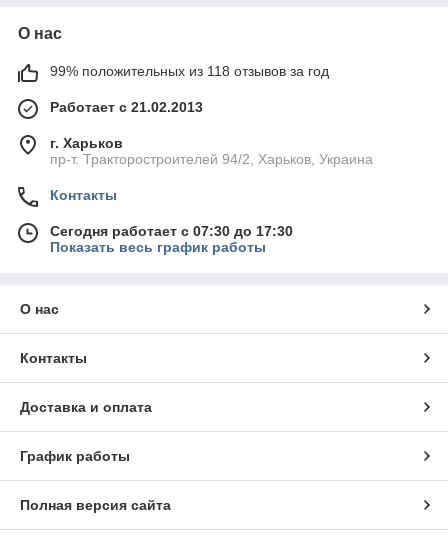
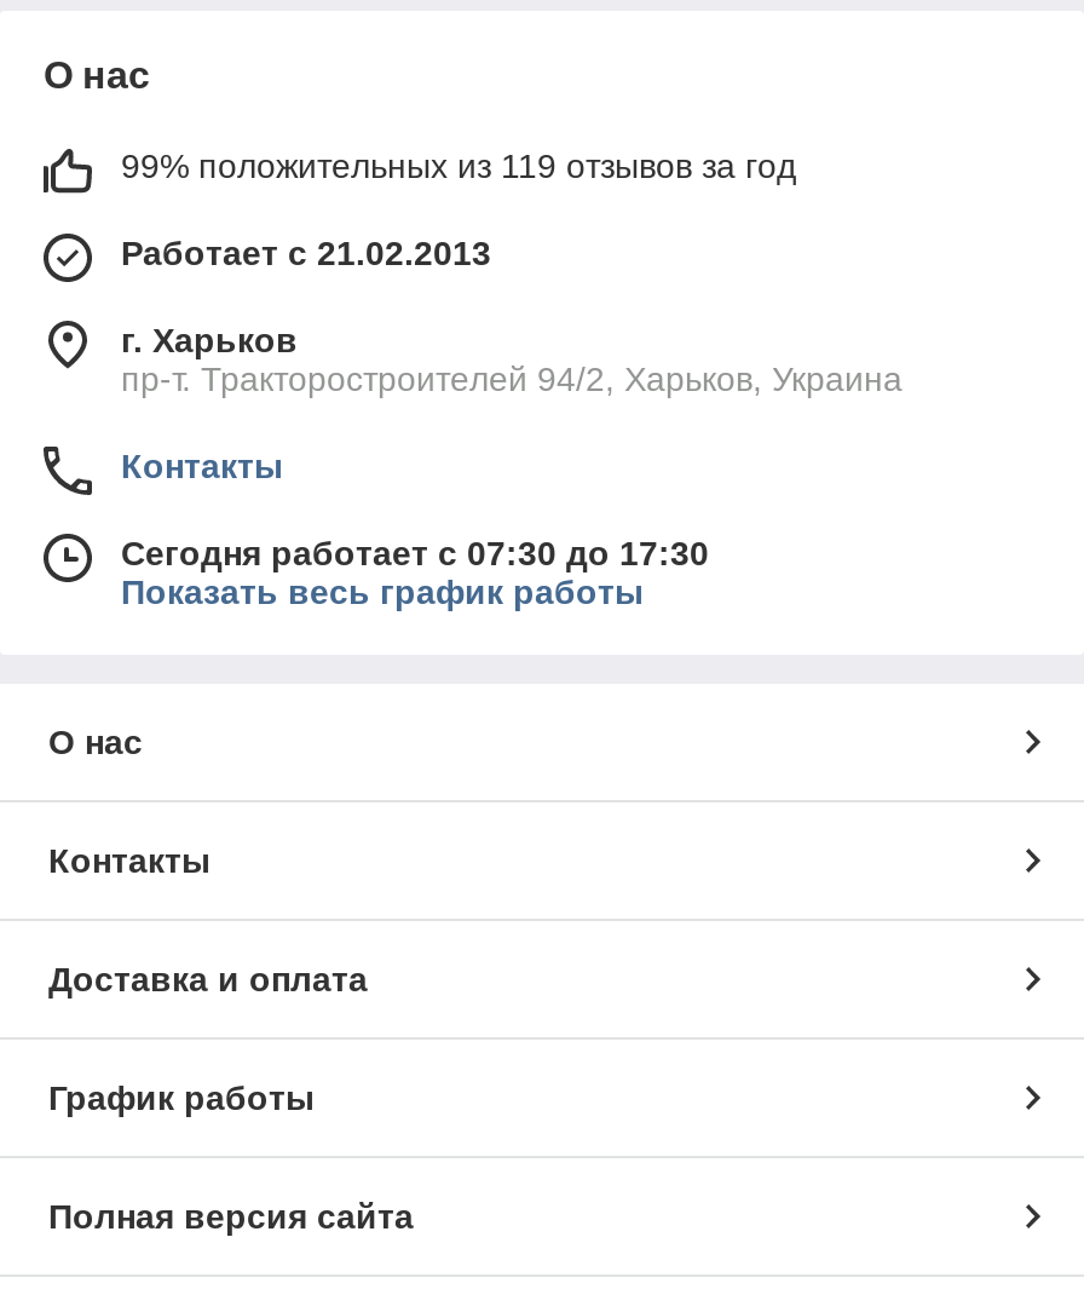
[50,63,329,79] 99% положительных из 118 отзывов за год -> [121,147,796,186] 99% положительных из 119 отзывов за год

